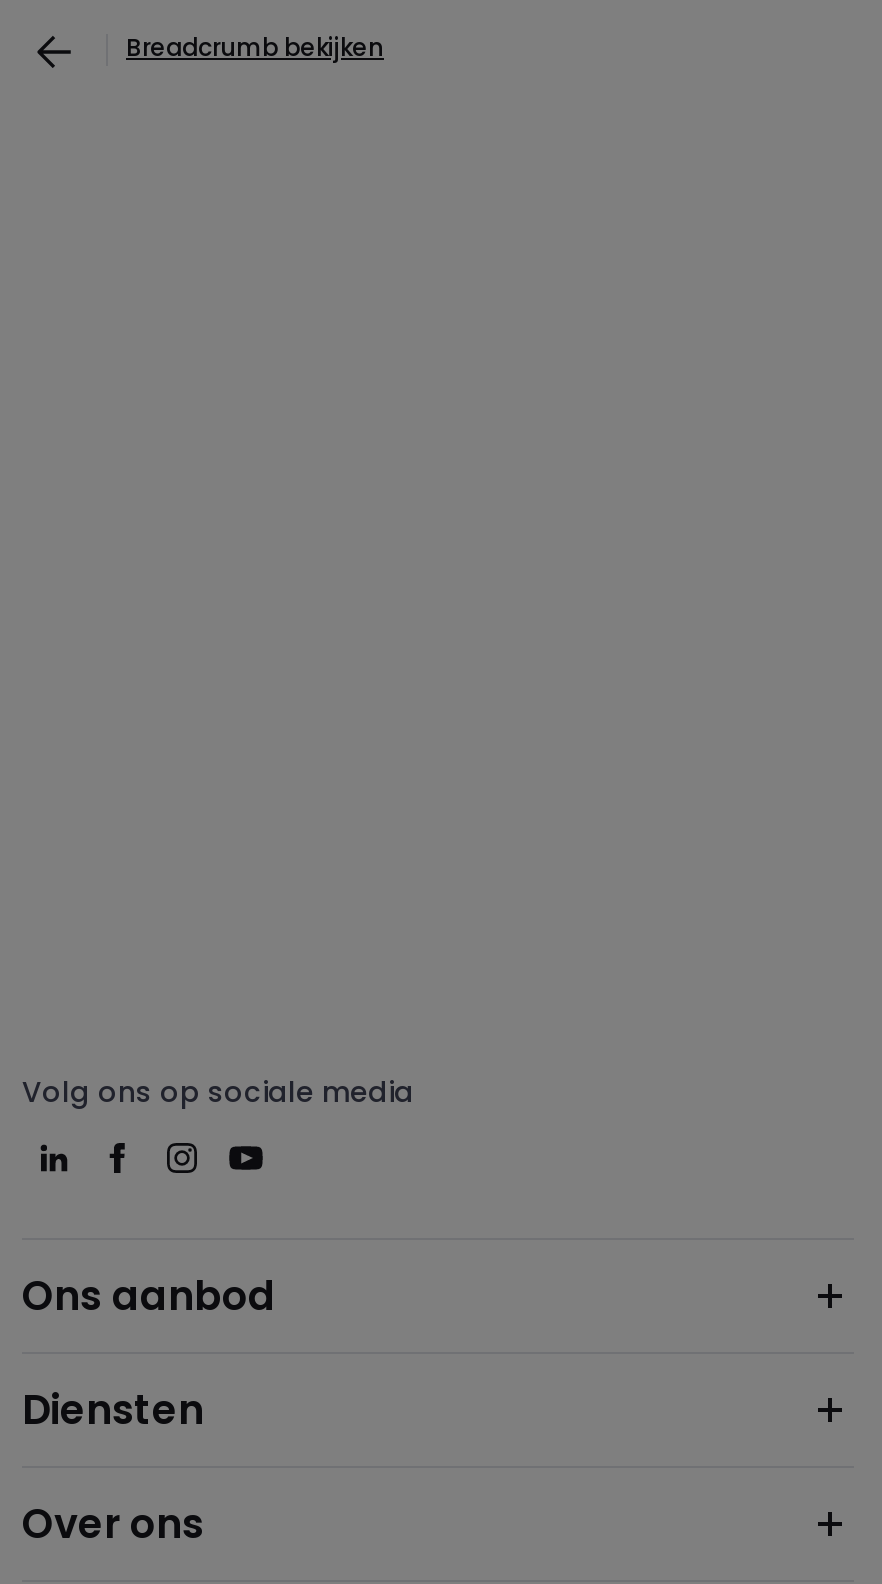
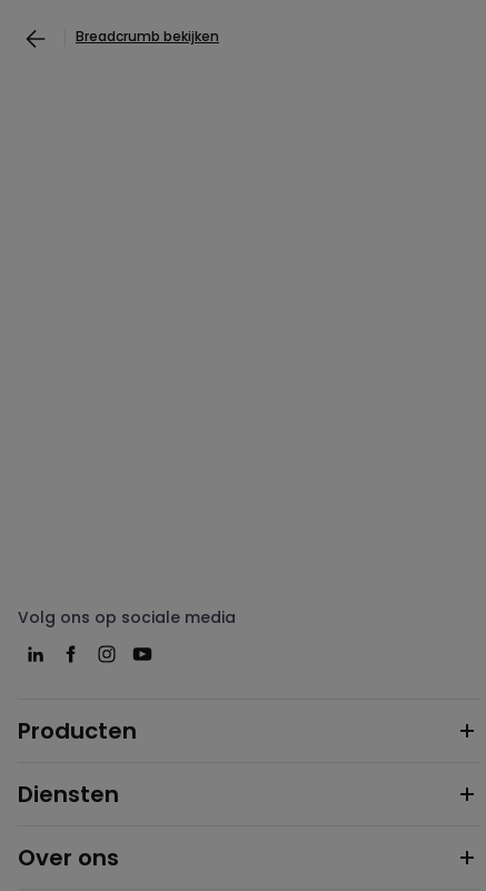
[22,1268,276,1324] Ons aanbod -> [18,715,137,746] Producten

